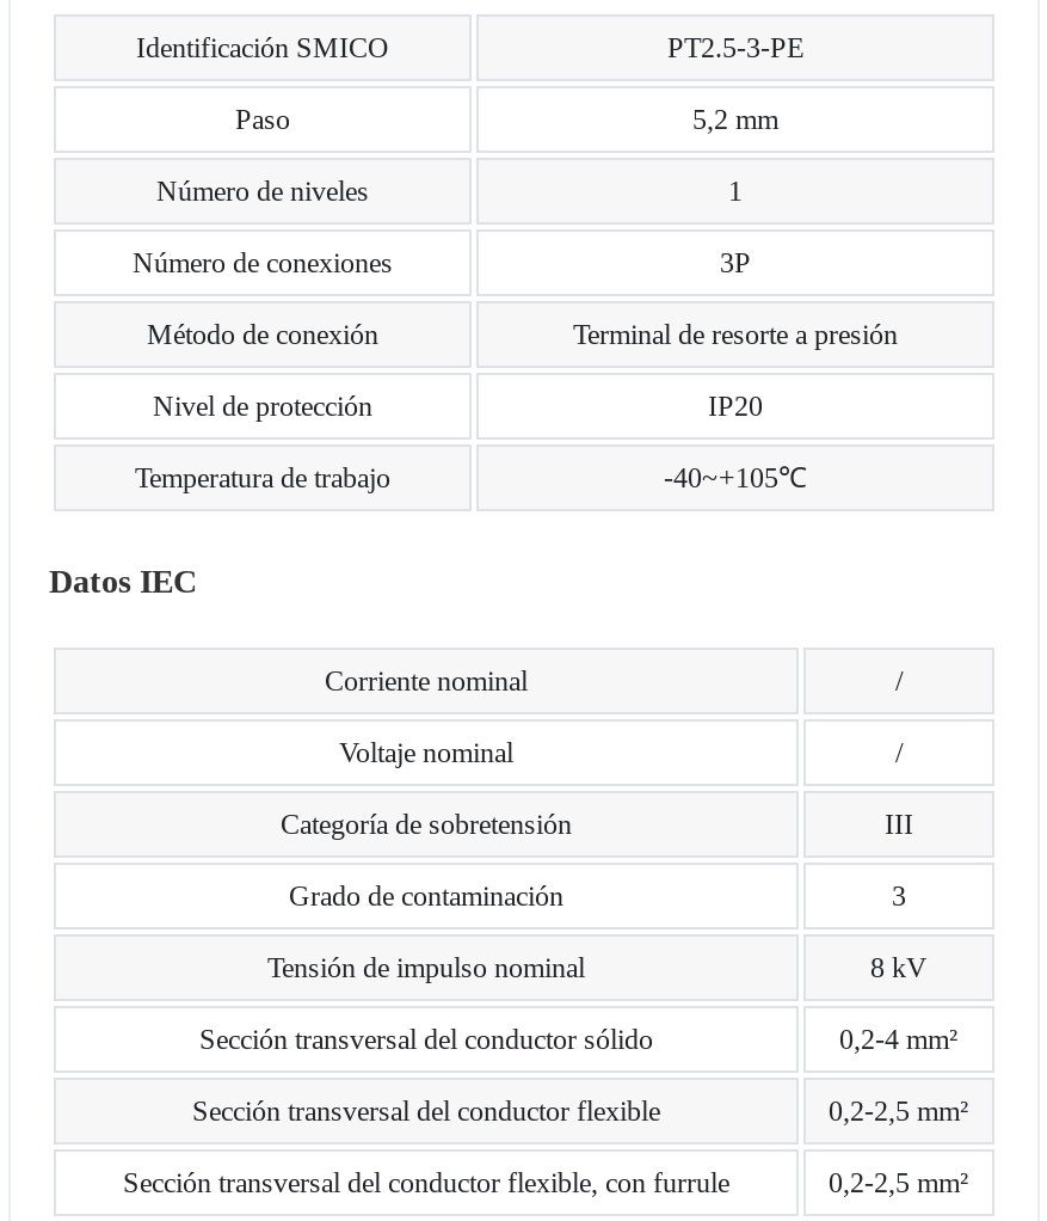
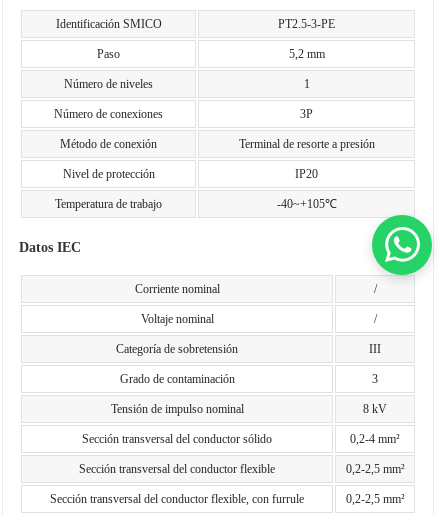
none -> [370,214,434,277] [image]

